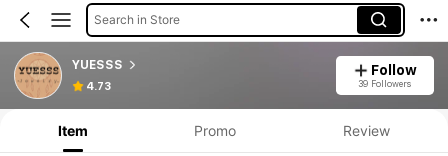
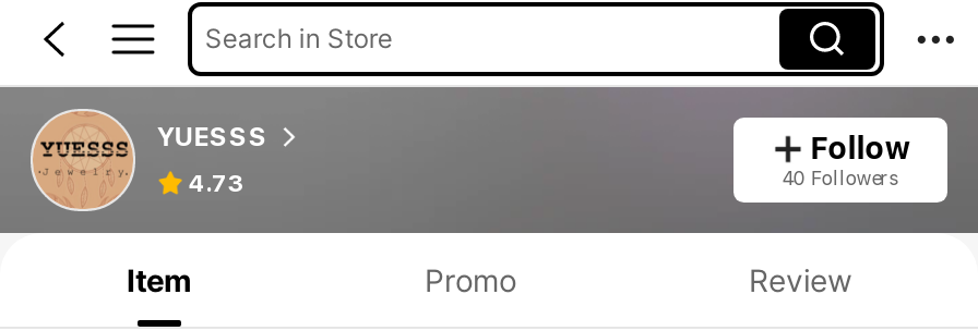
[358,78,411,89] 39 Followers -> [782,165,898,189] 40 Followers

